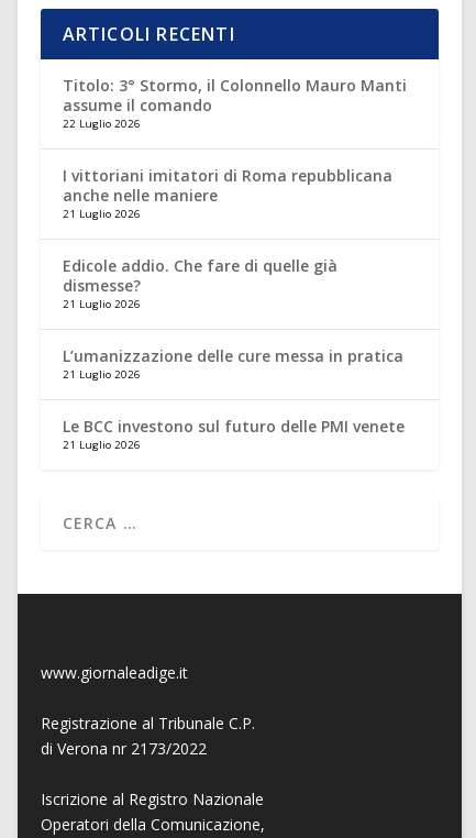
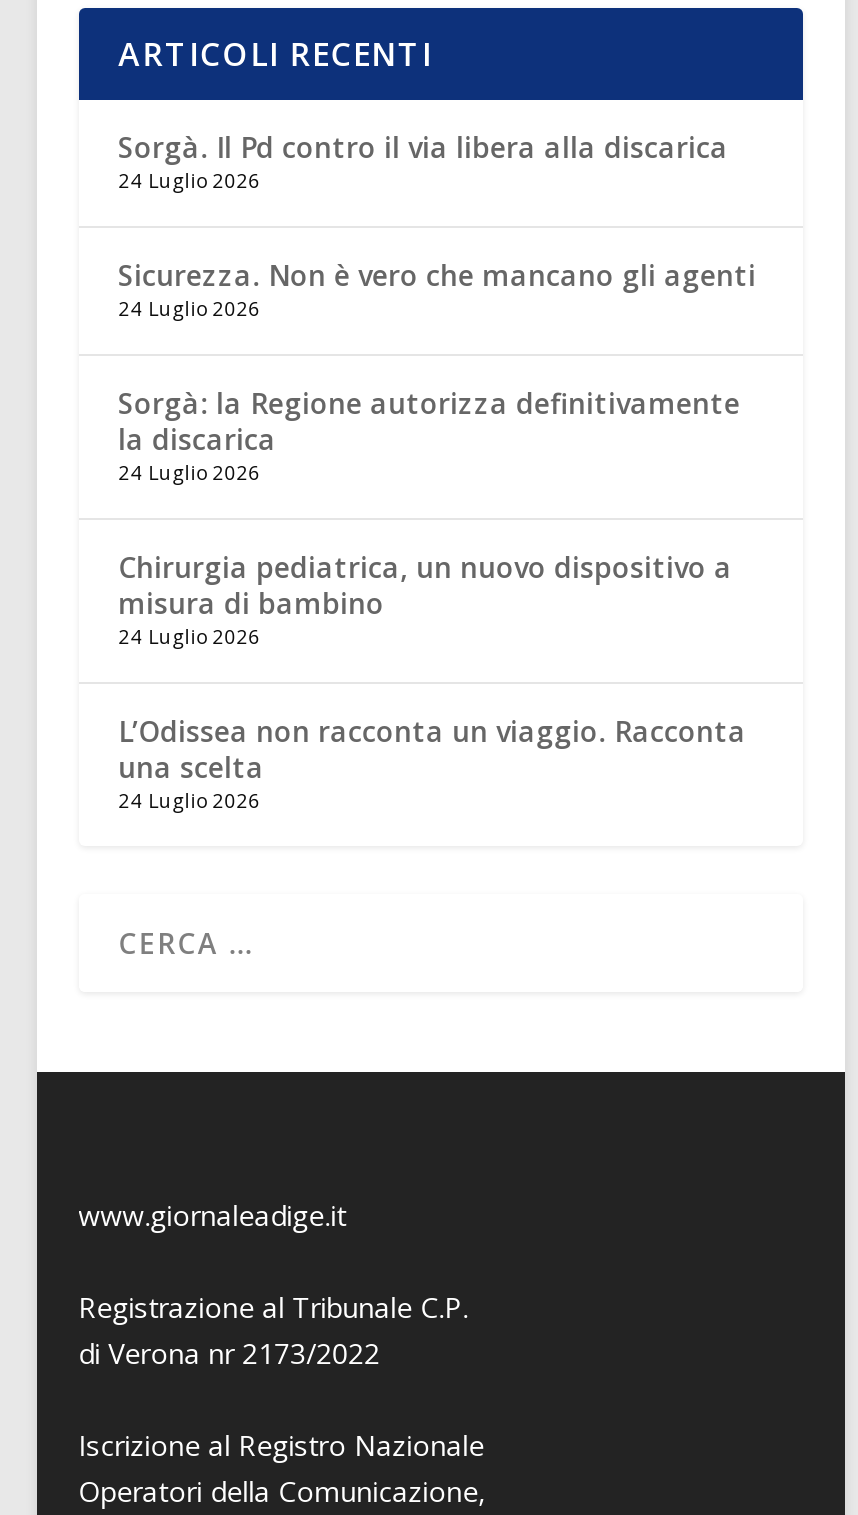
[62,75,406,131] Titolo: 3° Stormo, il Colonnello Mauro Manti | assume il comando | 22 Luglio 2026 -> [118,128,728,194] Sorgà. Il Pd contro il via libera alla discarica | 24 Luglio 2026
[62,166,392,222] I vittoriani imitatori di Roma repubblicana | anche nelle maniere | 21 Luglio 2026 -> [118,256,756,322] Sicurezza. Non è vero che mancano gli agenti | 24 Luglio 2026
[62,256,337,312] Edicole addio. Che fare di quelle già | dismesse? | 21 Luglio 2026 -> [118,384,740,486] Sorgà: la Regione autorizza definitivamente | la discarica | 24 Luglio 2026
[62,346,403,382] L’umanizzazione delle cure messa in pratica | 21 Luglio 2026 -> [118,548,732,650] Chirurgia pediatrica, un nuovo dispositivo a | misura di bambino | 24 Luglio 2026
[62,416,404,453] Le BCC investono sul futuro delle PMI venete | 21 Luglio 2026 -> [118,712,746,814] L’Odissea non racconta un viaggio. Racconta | una scelta | 24 Luglio 2026

